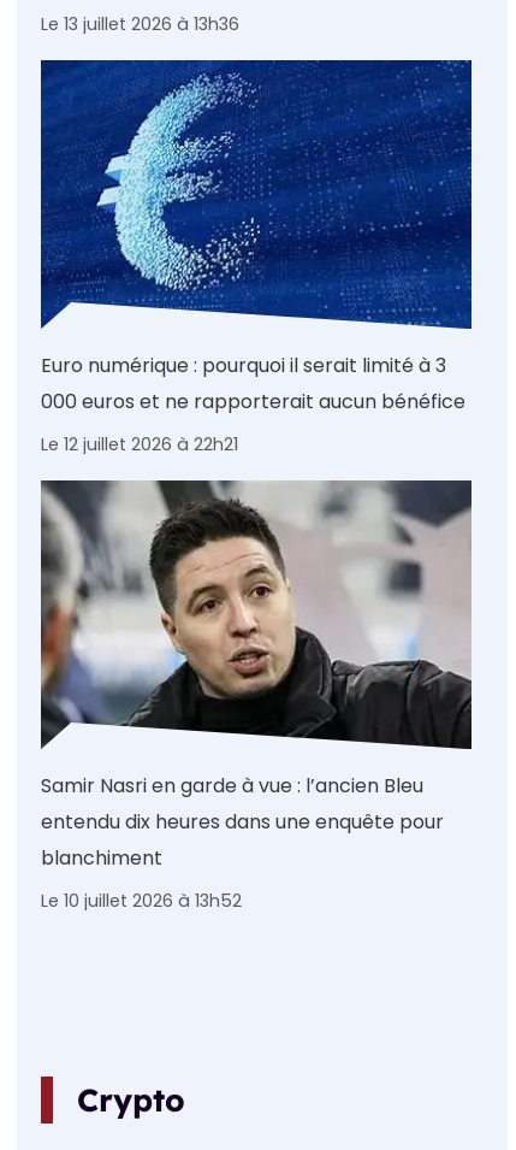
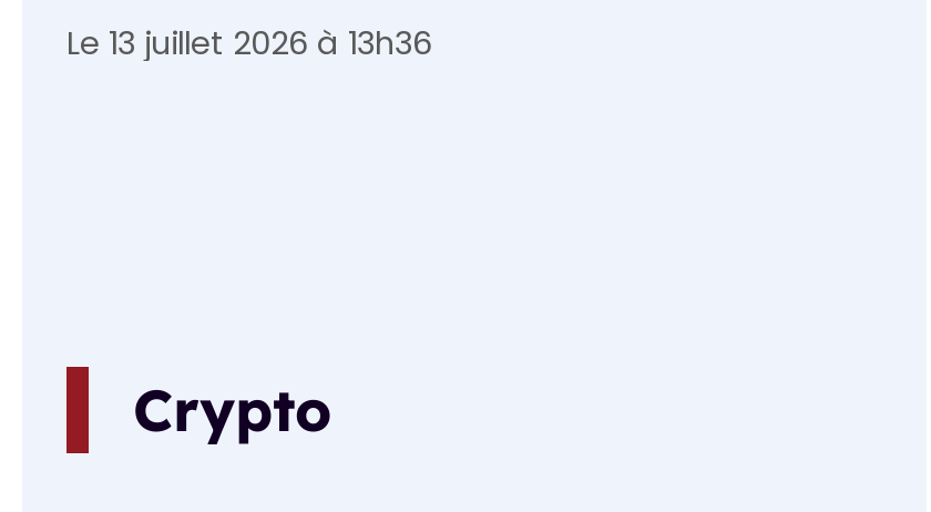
[40,59,473,457] [image] | Euro numérique : pourquoi il serait limité à 3 | 000 euros et ne rapporterait aucun bénéfice | Le 12 juillet 2026 à 22h21 -> none
[40,479,473,913] [image] | Samir Nasri en garde à vue : l’ancien Bleu | entendu dix heures dans une enquête pour | blanchiment | Le 10 juillet 2026 à 13h52 -> none

